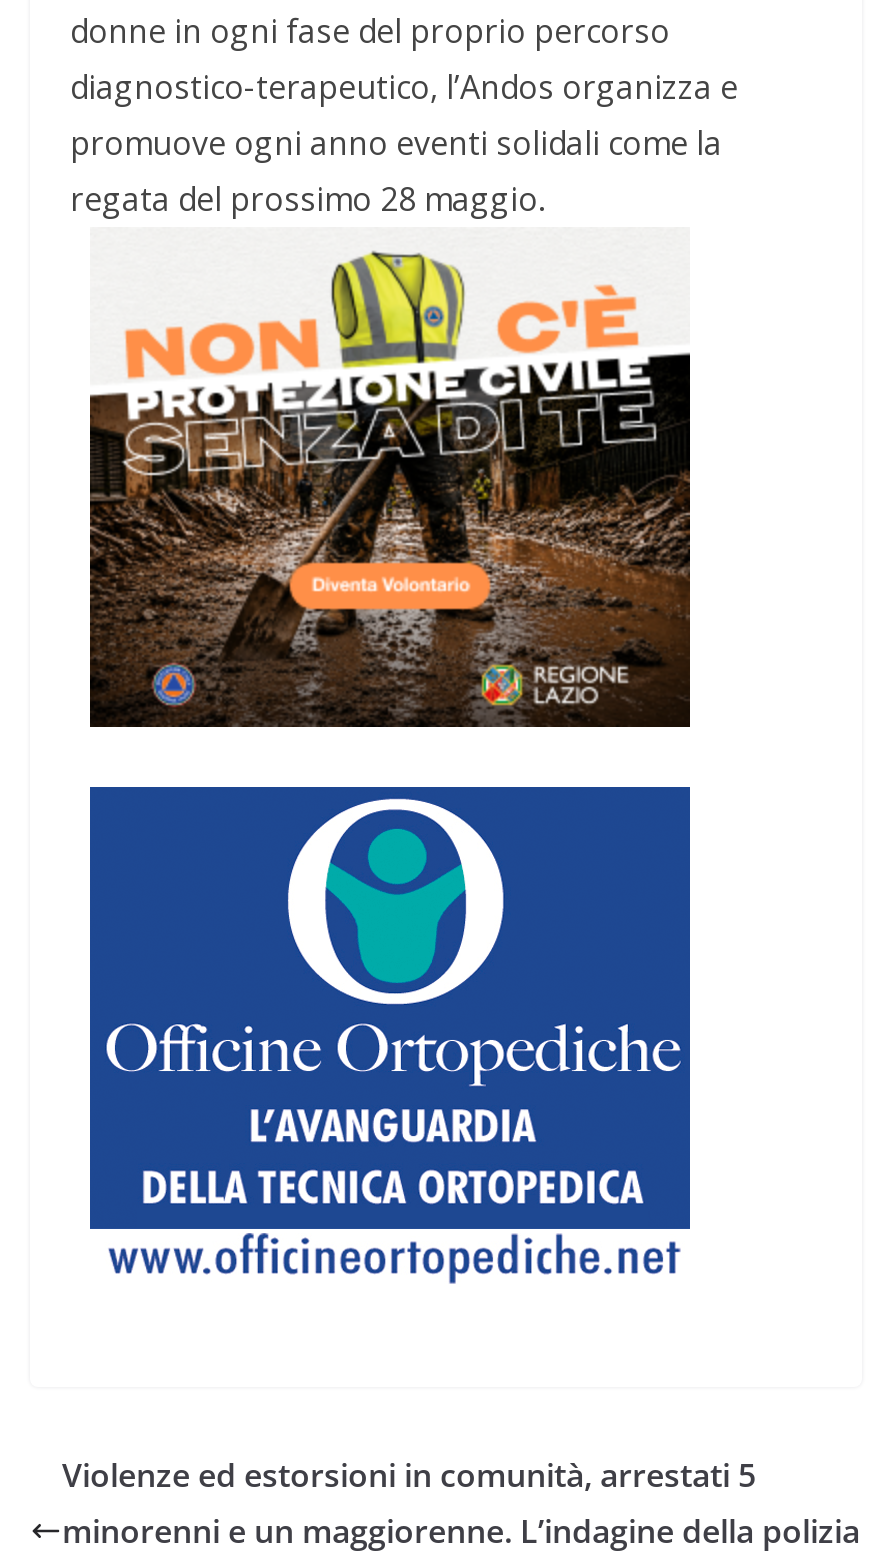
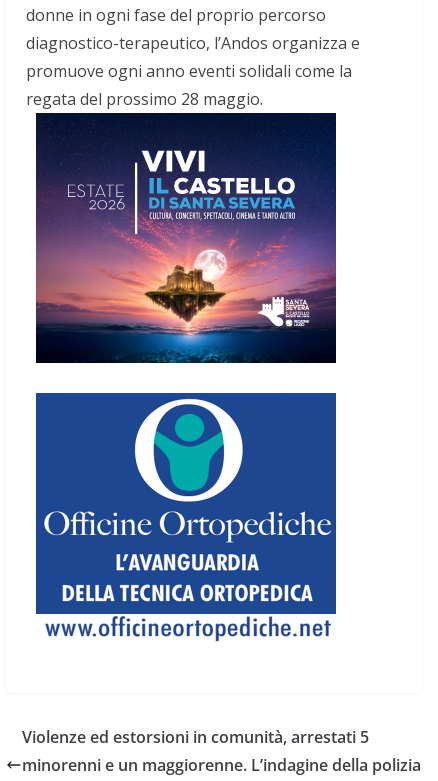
[88,226,692,730] [image] -> [35,112,337,364] [image]

